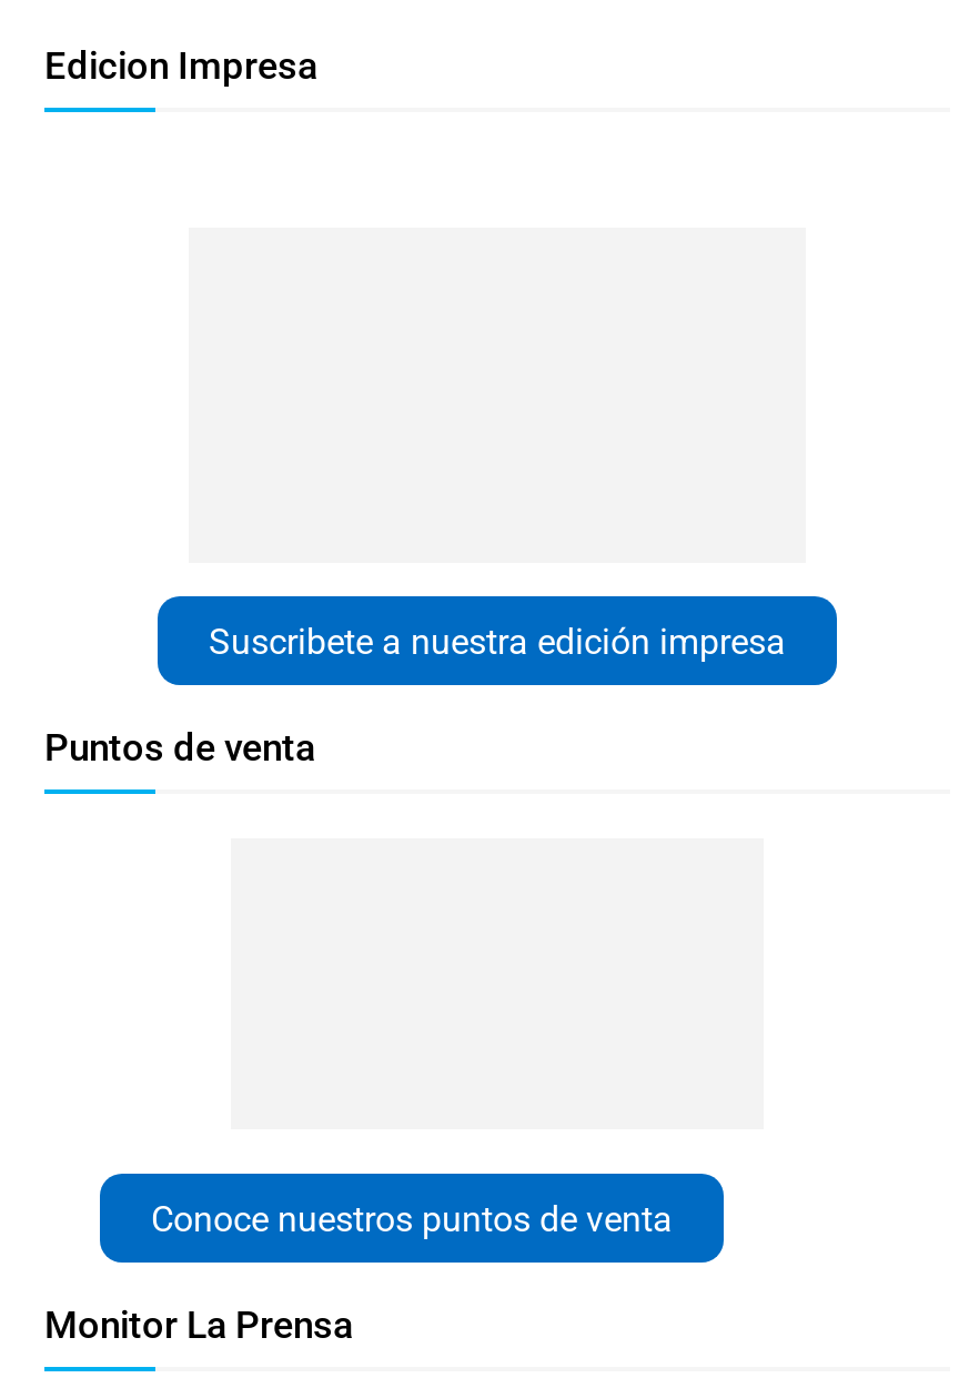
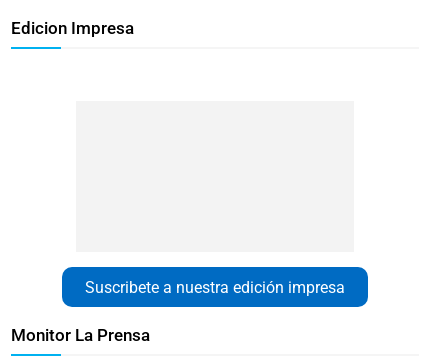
[44,726,315,770] Puntos de venta -> none
[151,1197,673,1239] Conoce nuestros puntos de venta -> none

